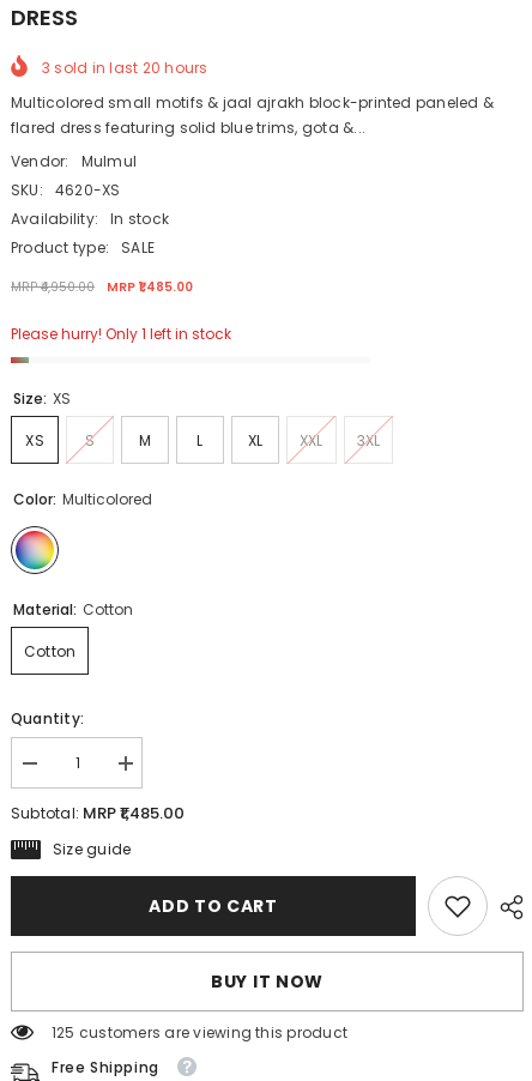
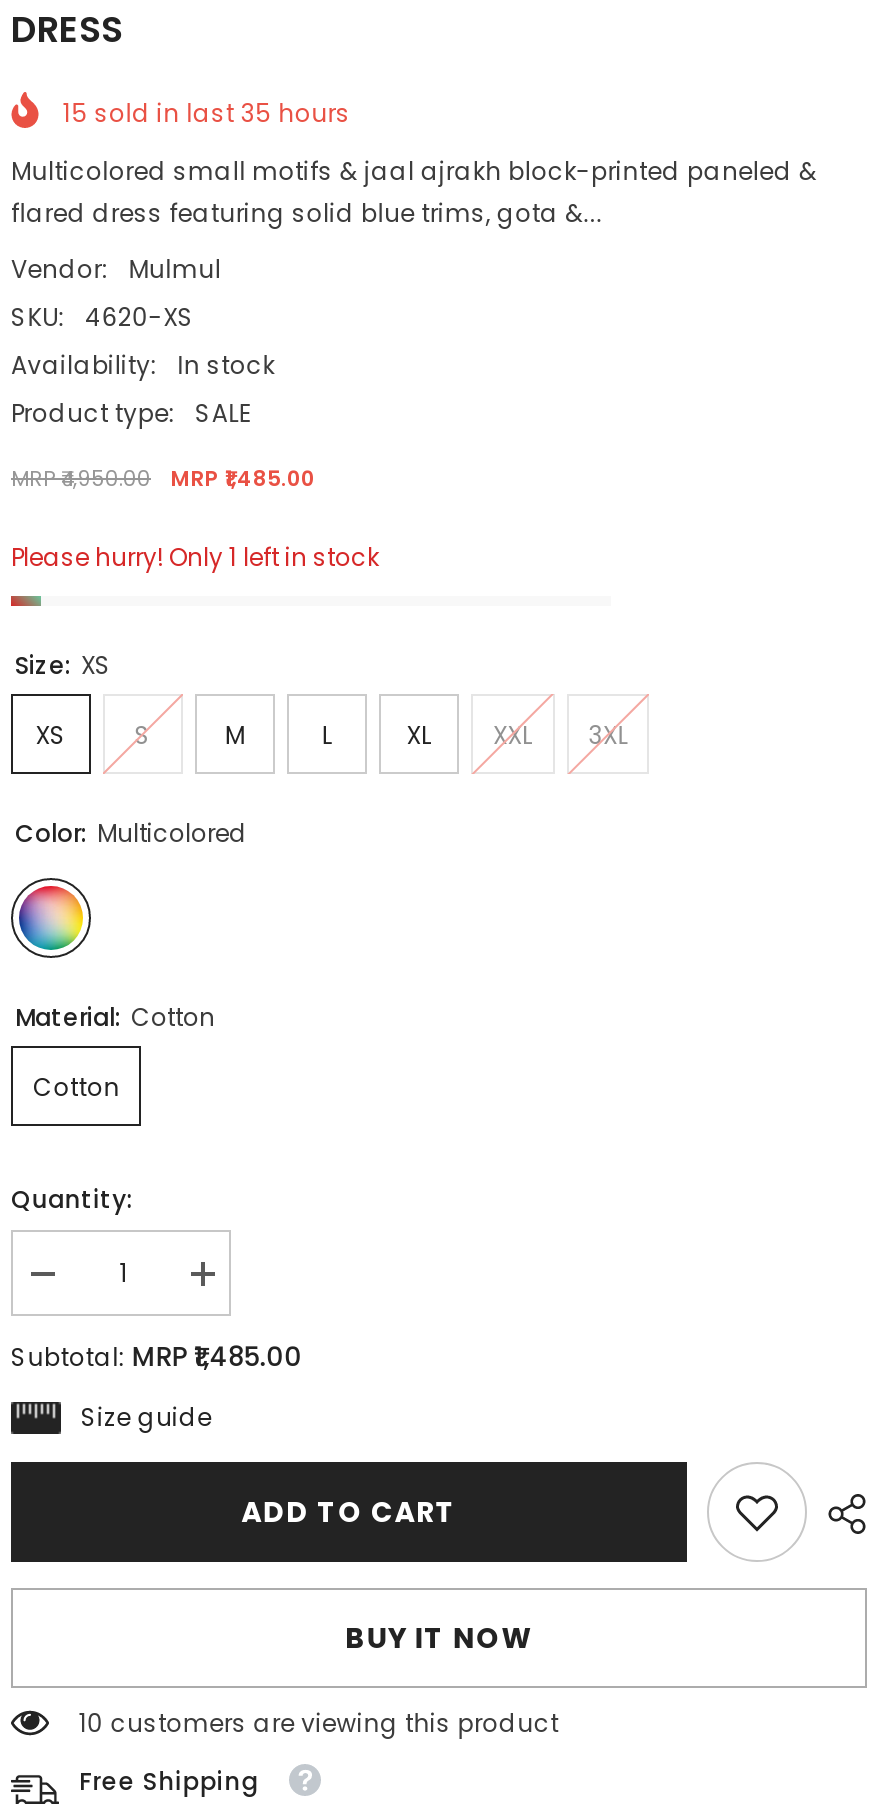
[42,58,208,78] 3 sold in last 20 hours -> [63,96,351,130] 15 sold in last 35 hours
[52,1023,348,1043] 125 customers are viewing this product -> [79,1707,559,1741] 10 customers are viewing this product

